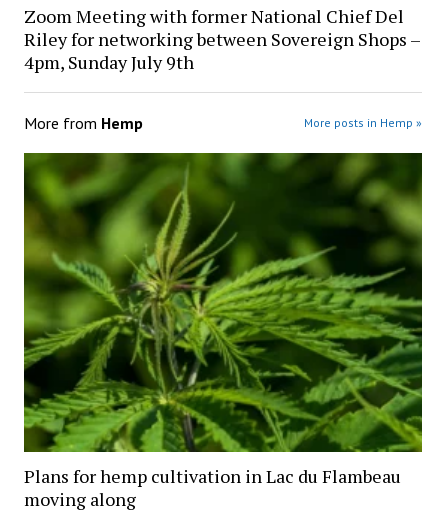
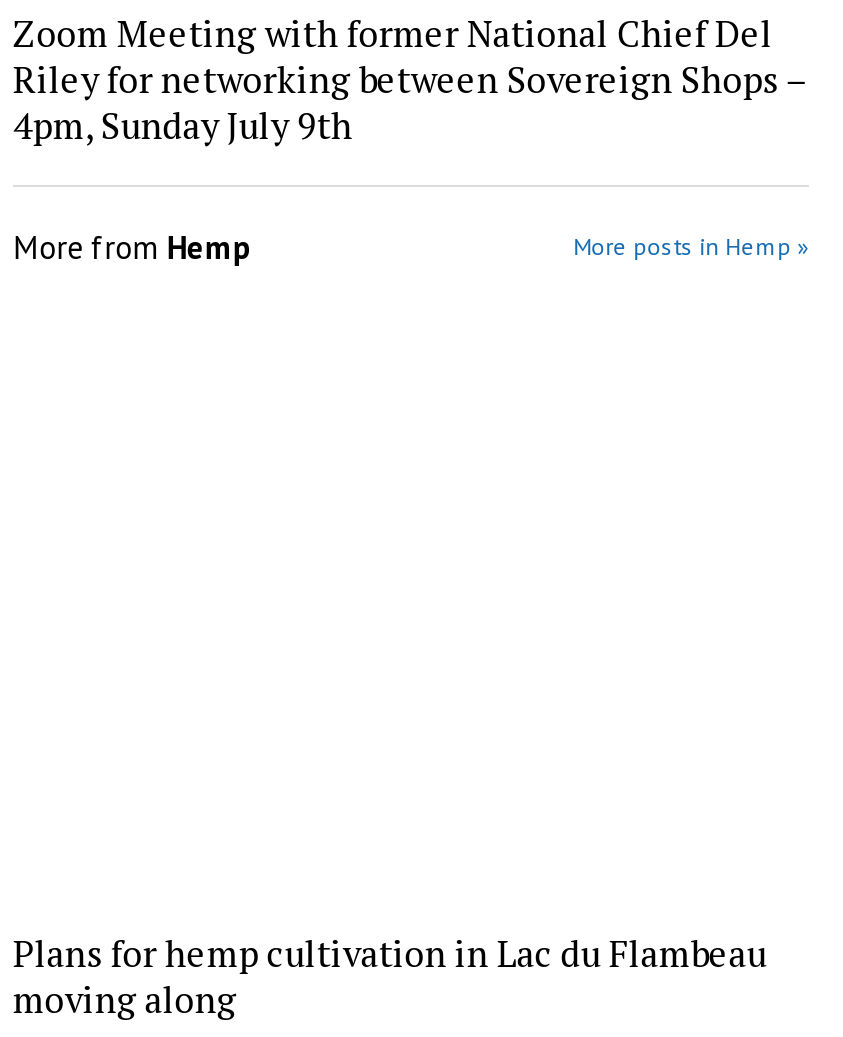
[23,152,423,453] [image] -> none

